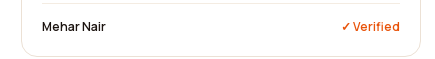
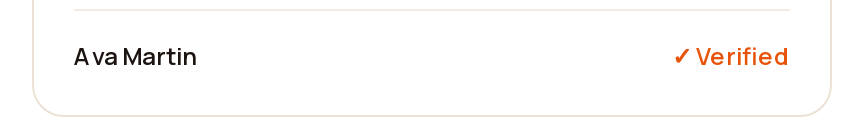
[42,18,106,35] Mehar Nair -> [74,39,198,73] Ava Martin

